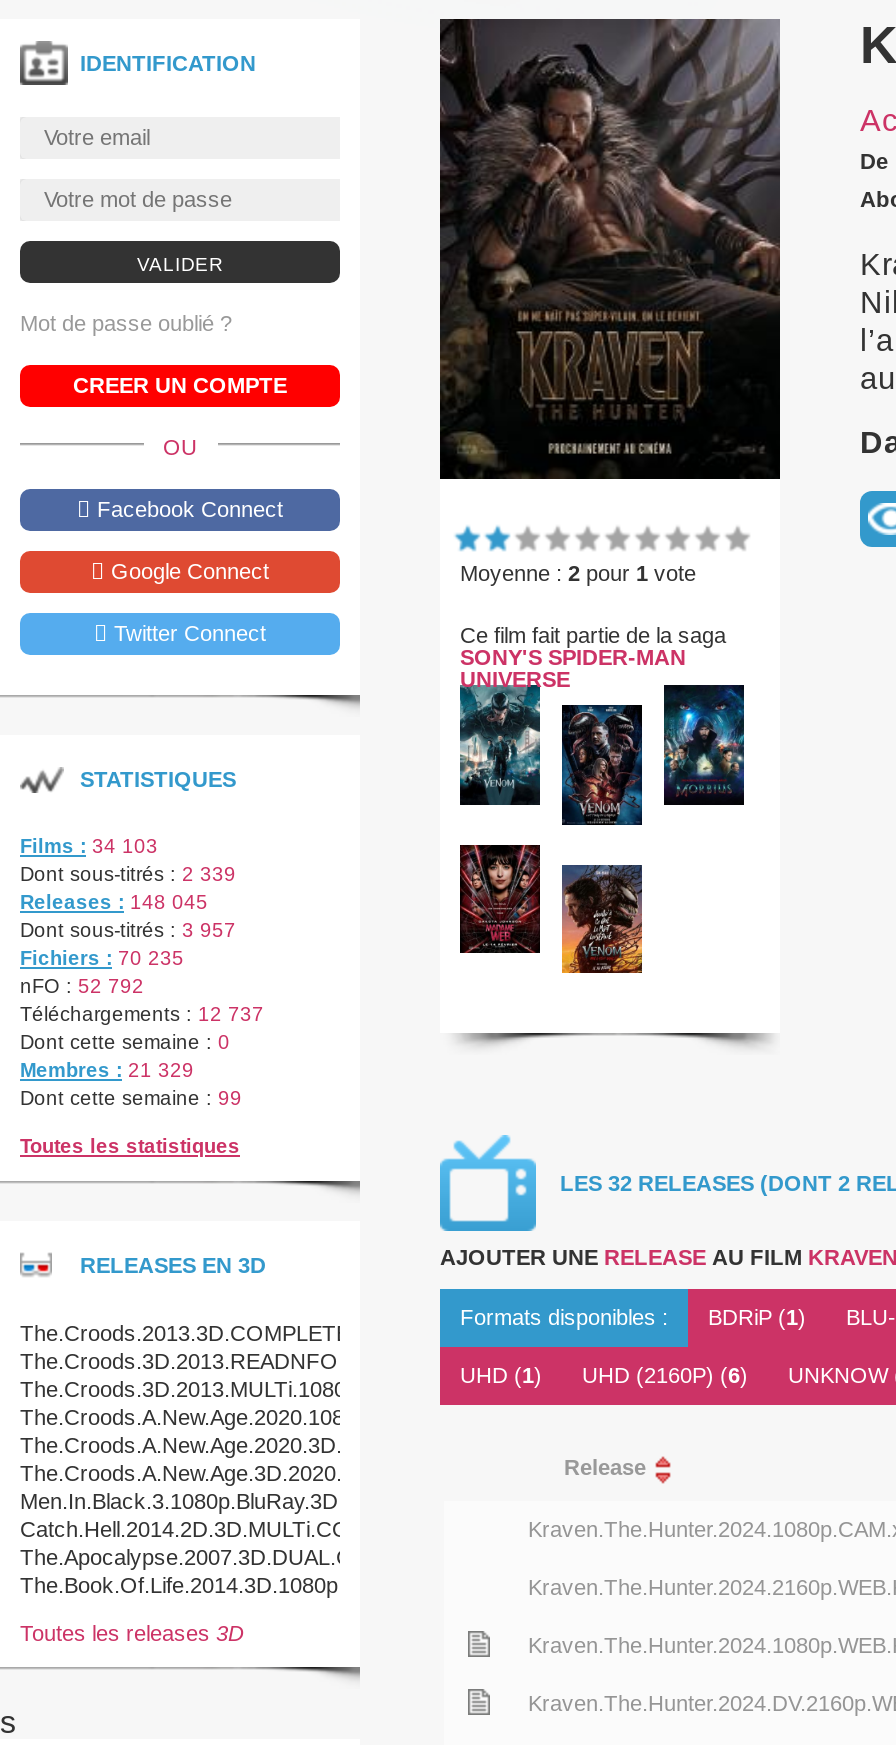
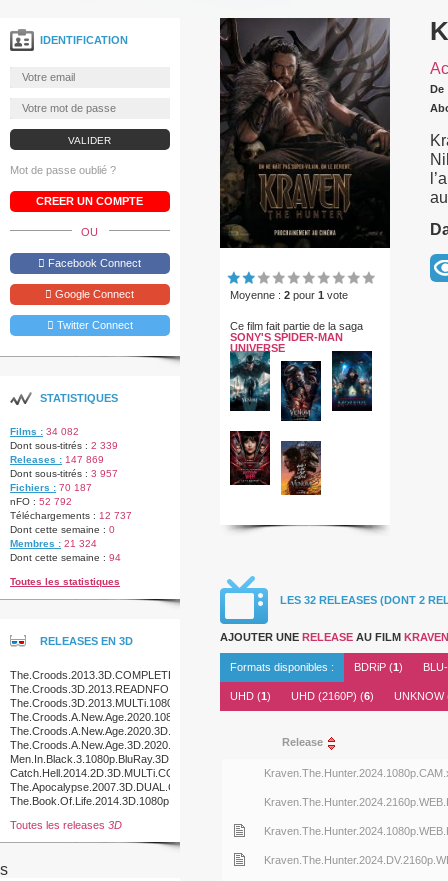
[20,835,158,857] Films : 34 103 -> [10,426,79,437] Films : 34 082
[20,891,208,913] Releases : 148 045 -> [10,454,104,465] Releases : 147 869
[20,947,184,969] Fichiers : 70 235 -> [10,482,92,493] Fichiers : 70 187
[20,1059,194,1081] Membres : 21 329 -> [10,538,97,549] Membres : 21 324
[20,1087,242,1109] Dont cette semaine : 99 -> [10,552,121,563] Dont cette semaine : 94

